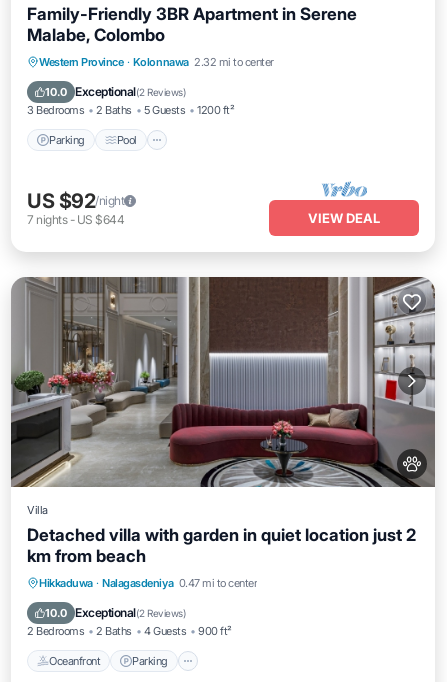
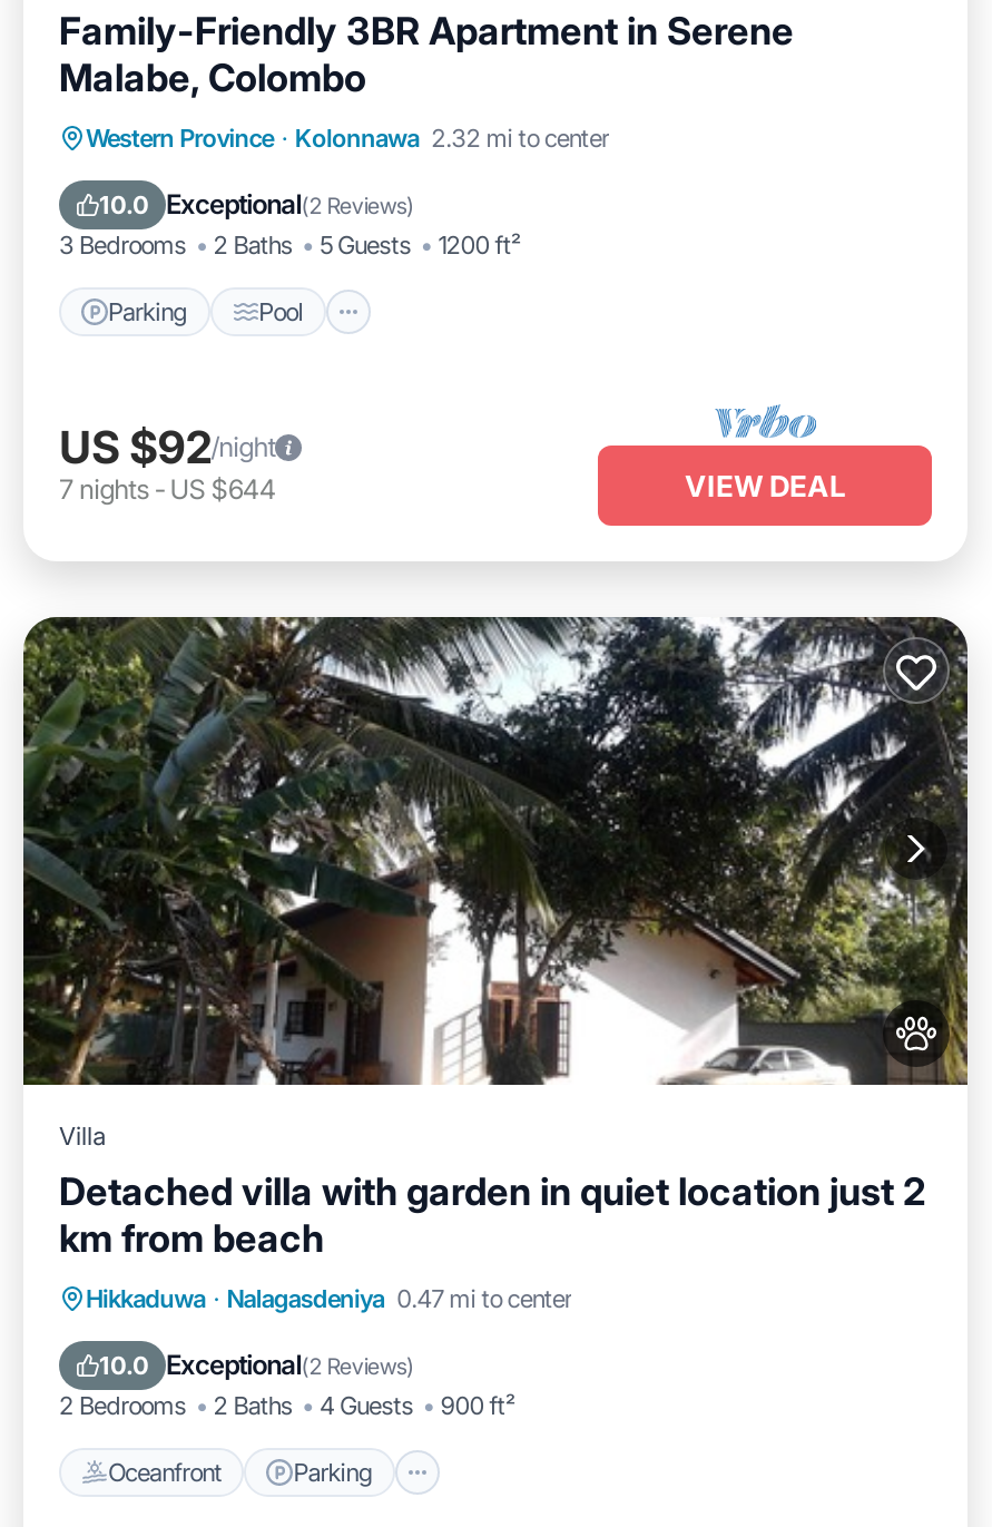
[10,276,435,488] [image] -> [23,617,970,1087] [image]

